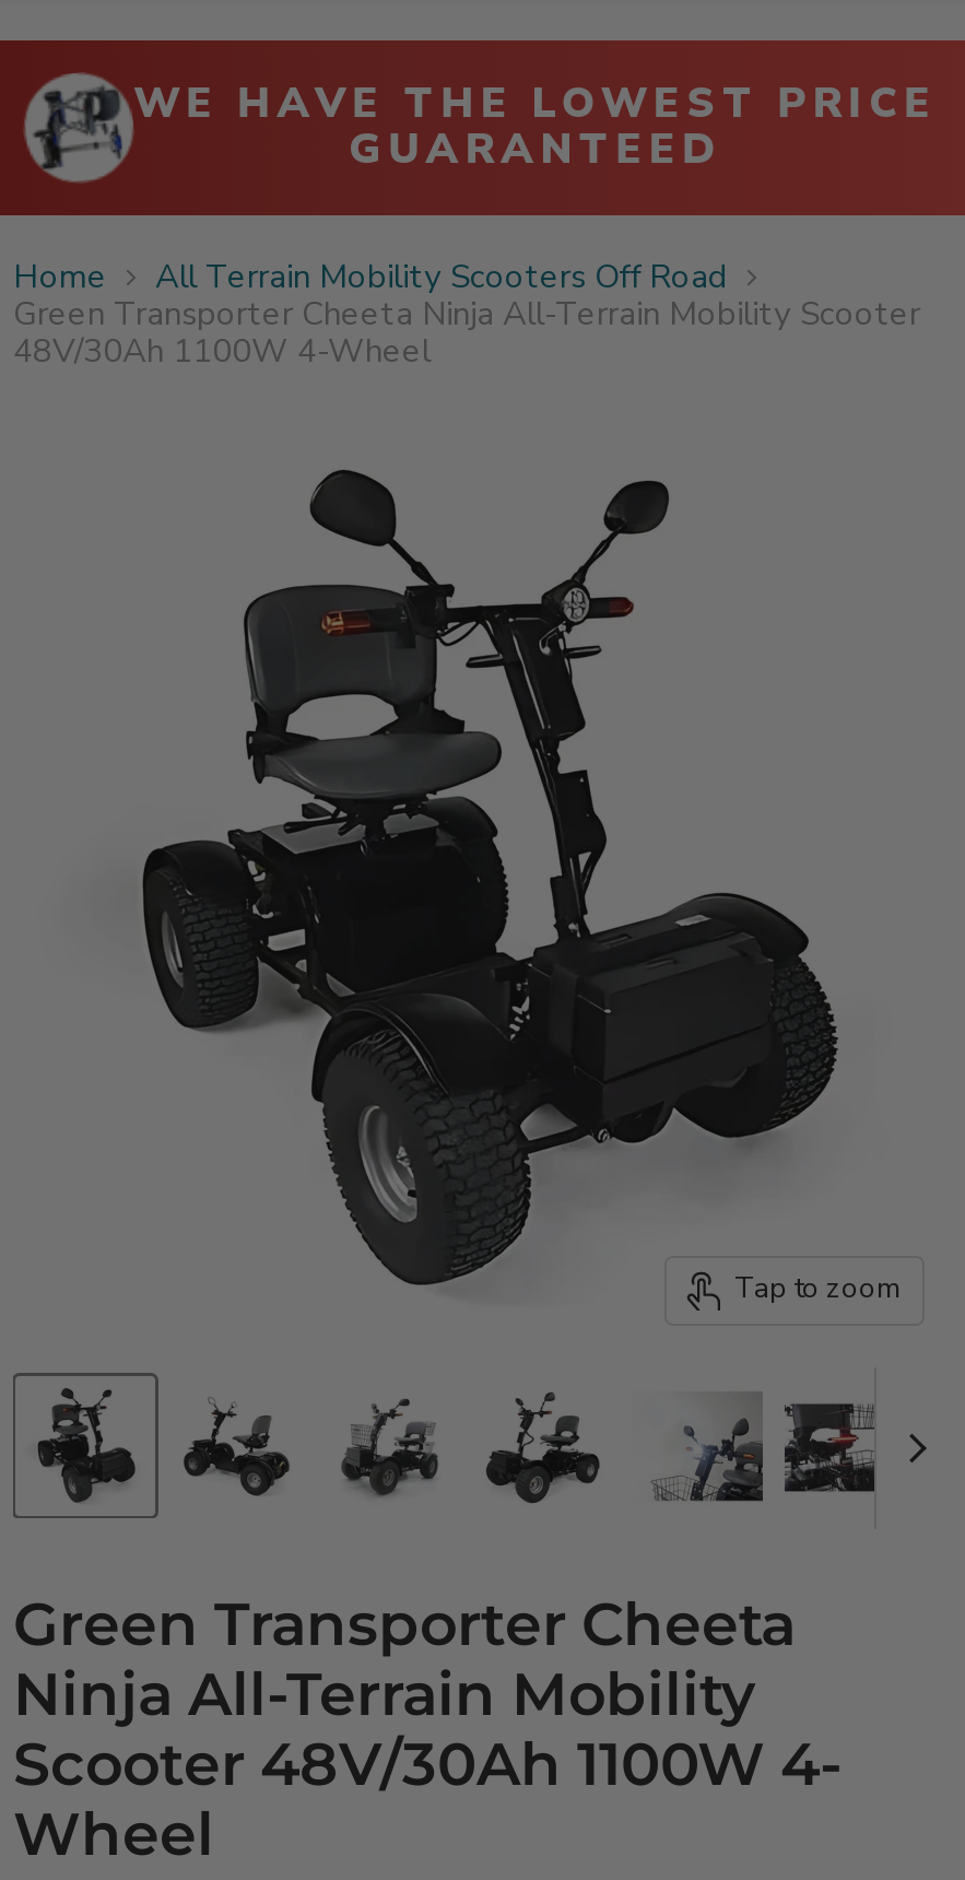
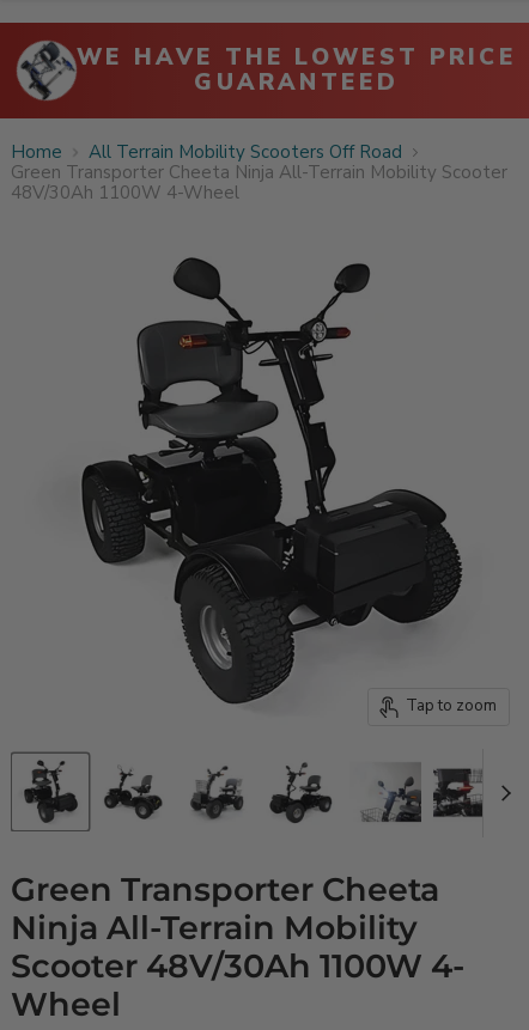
[31,73,127,183] [image] -> [20,41,73,100] [image]

